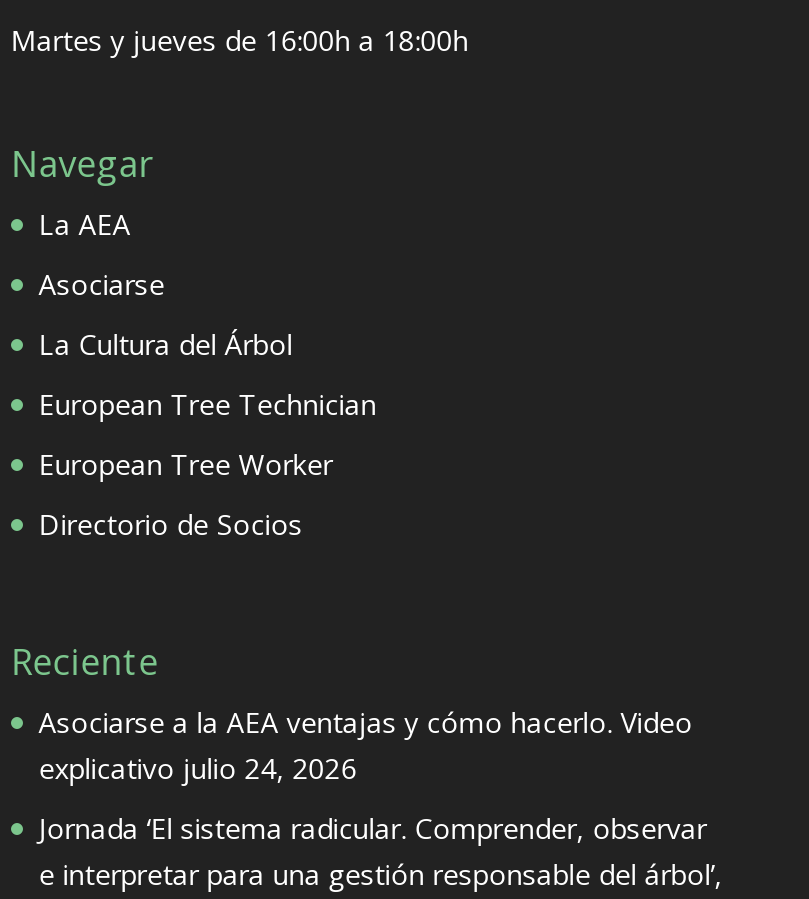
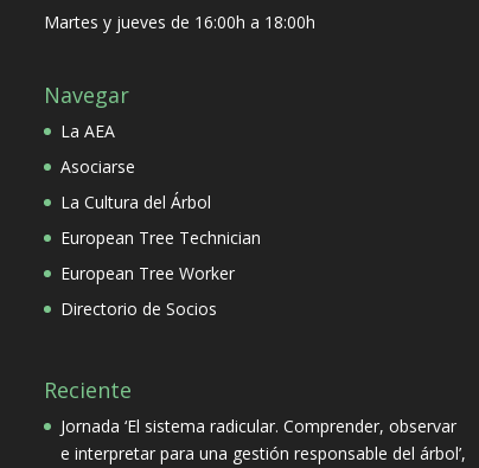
[39,704,693,788] Asociarse a la AEA ventajas y cómo hacerlo. Video | explicativo julio 24, 2026 -> none

